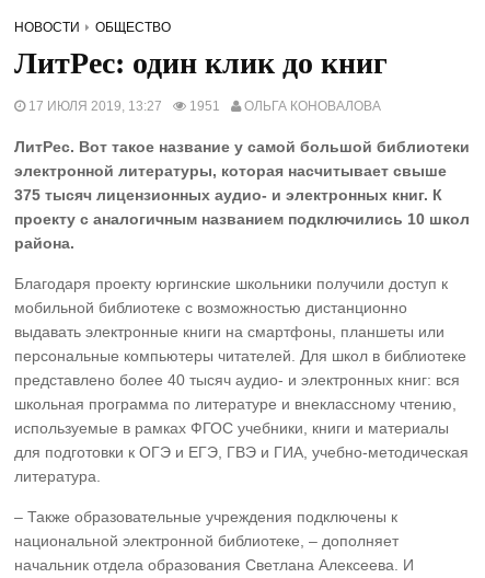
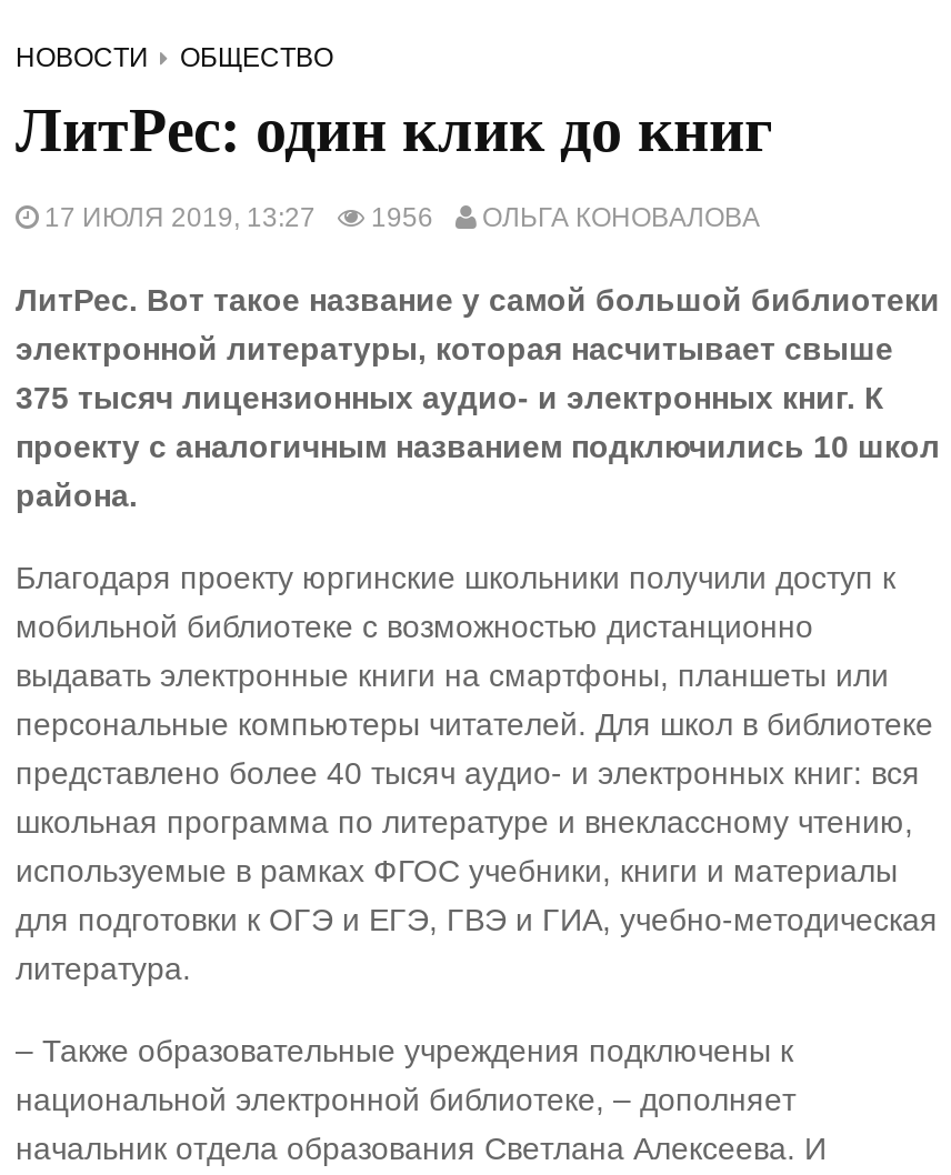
[25,99,381,114] 17 ИЮЛЯ 2019, 13:27 1951 ОЛЬГА КОНОВАЛОВА -> [38,202,760,233] 17 ИЮЛЯ 2019, 13:27 1956 ОЛЬГА КОНОВАЛОВА

